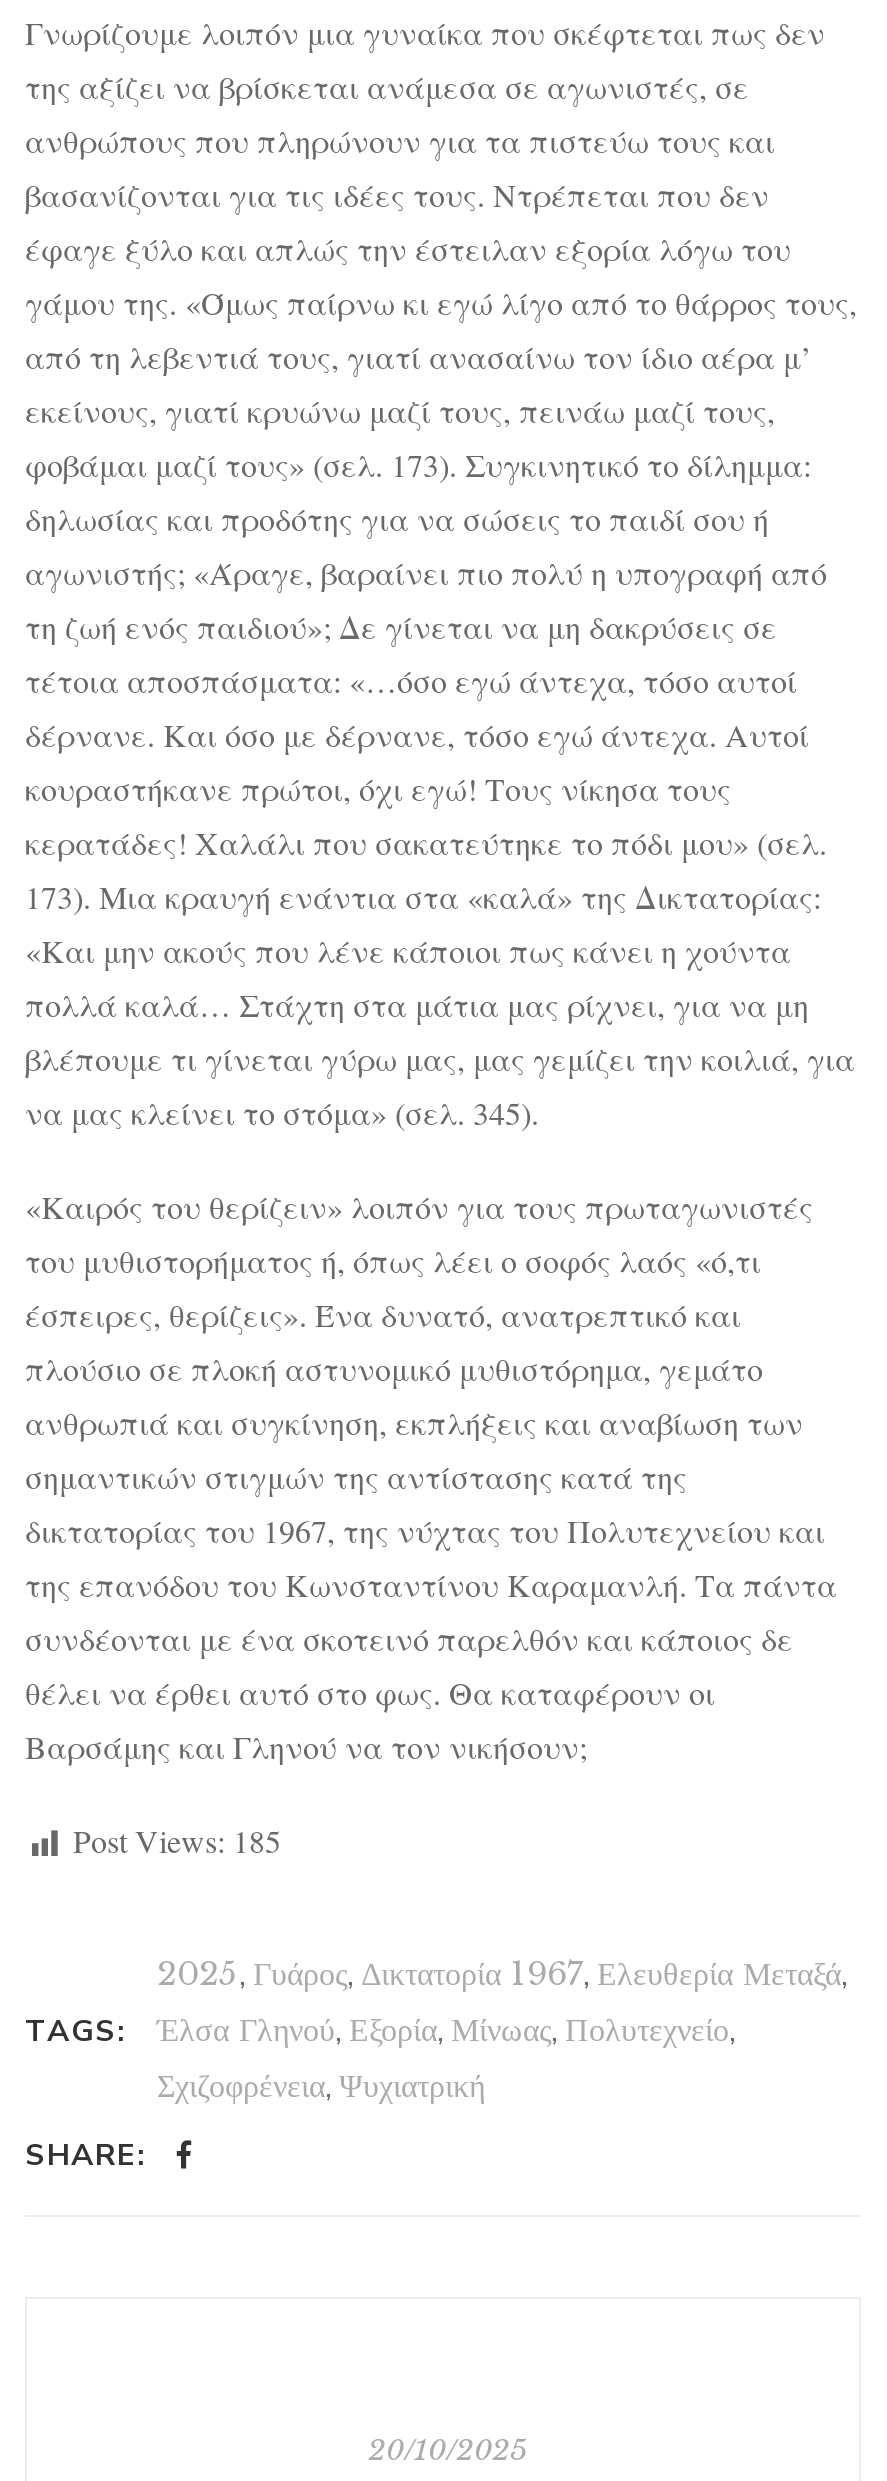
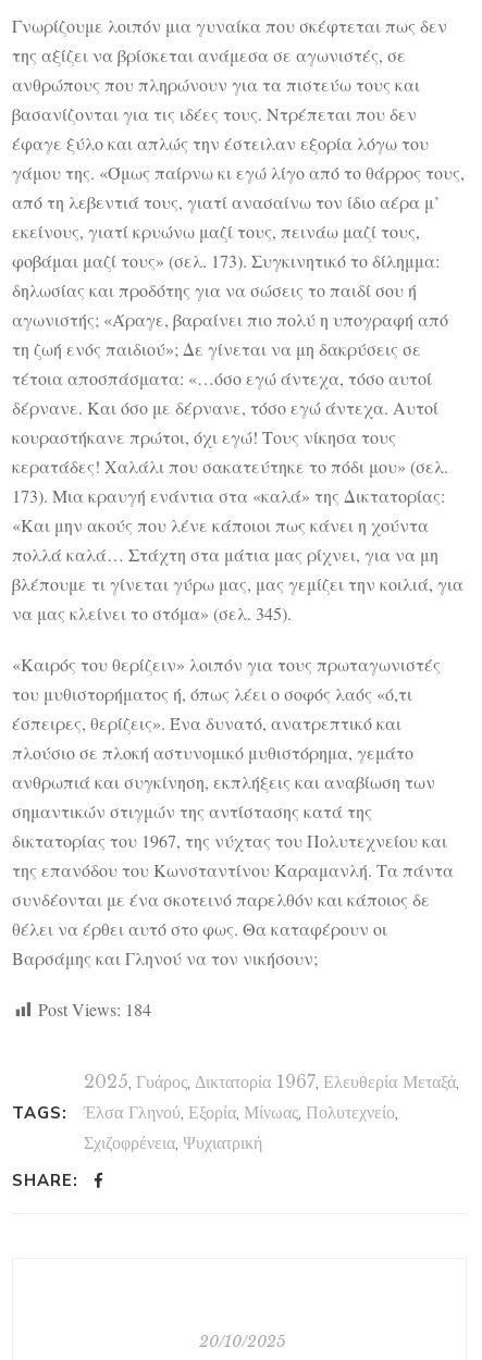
[73,1819,281,1861] Post Views: 185 -> [38,998,151,1021] Post Views: 184

